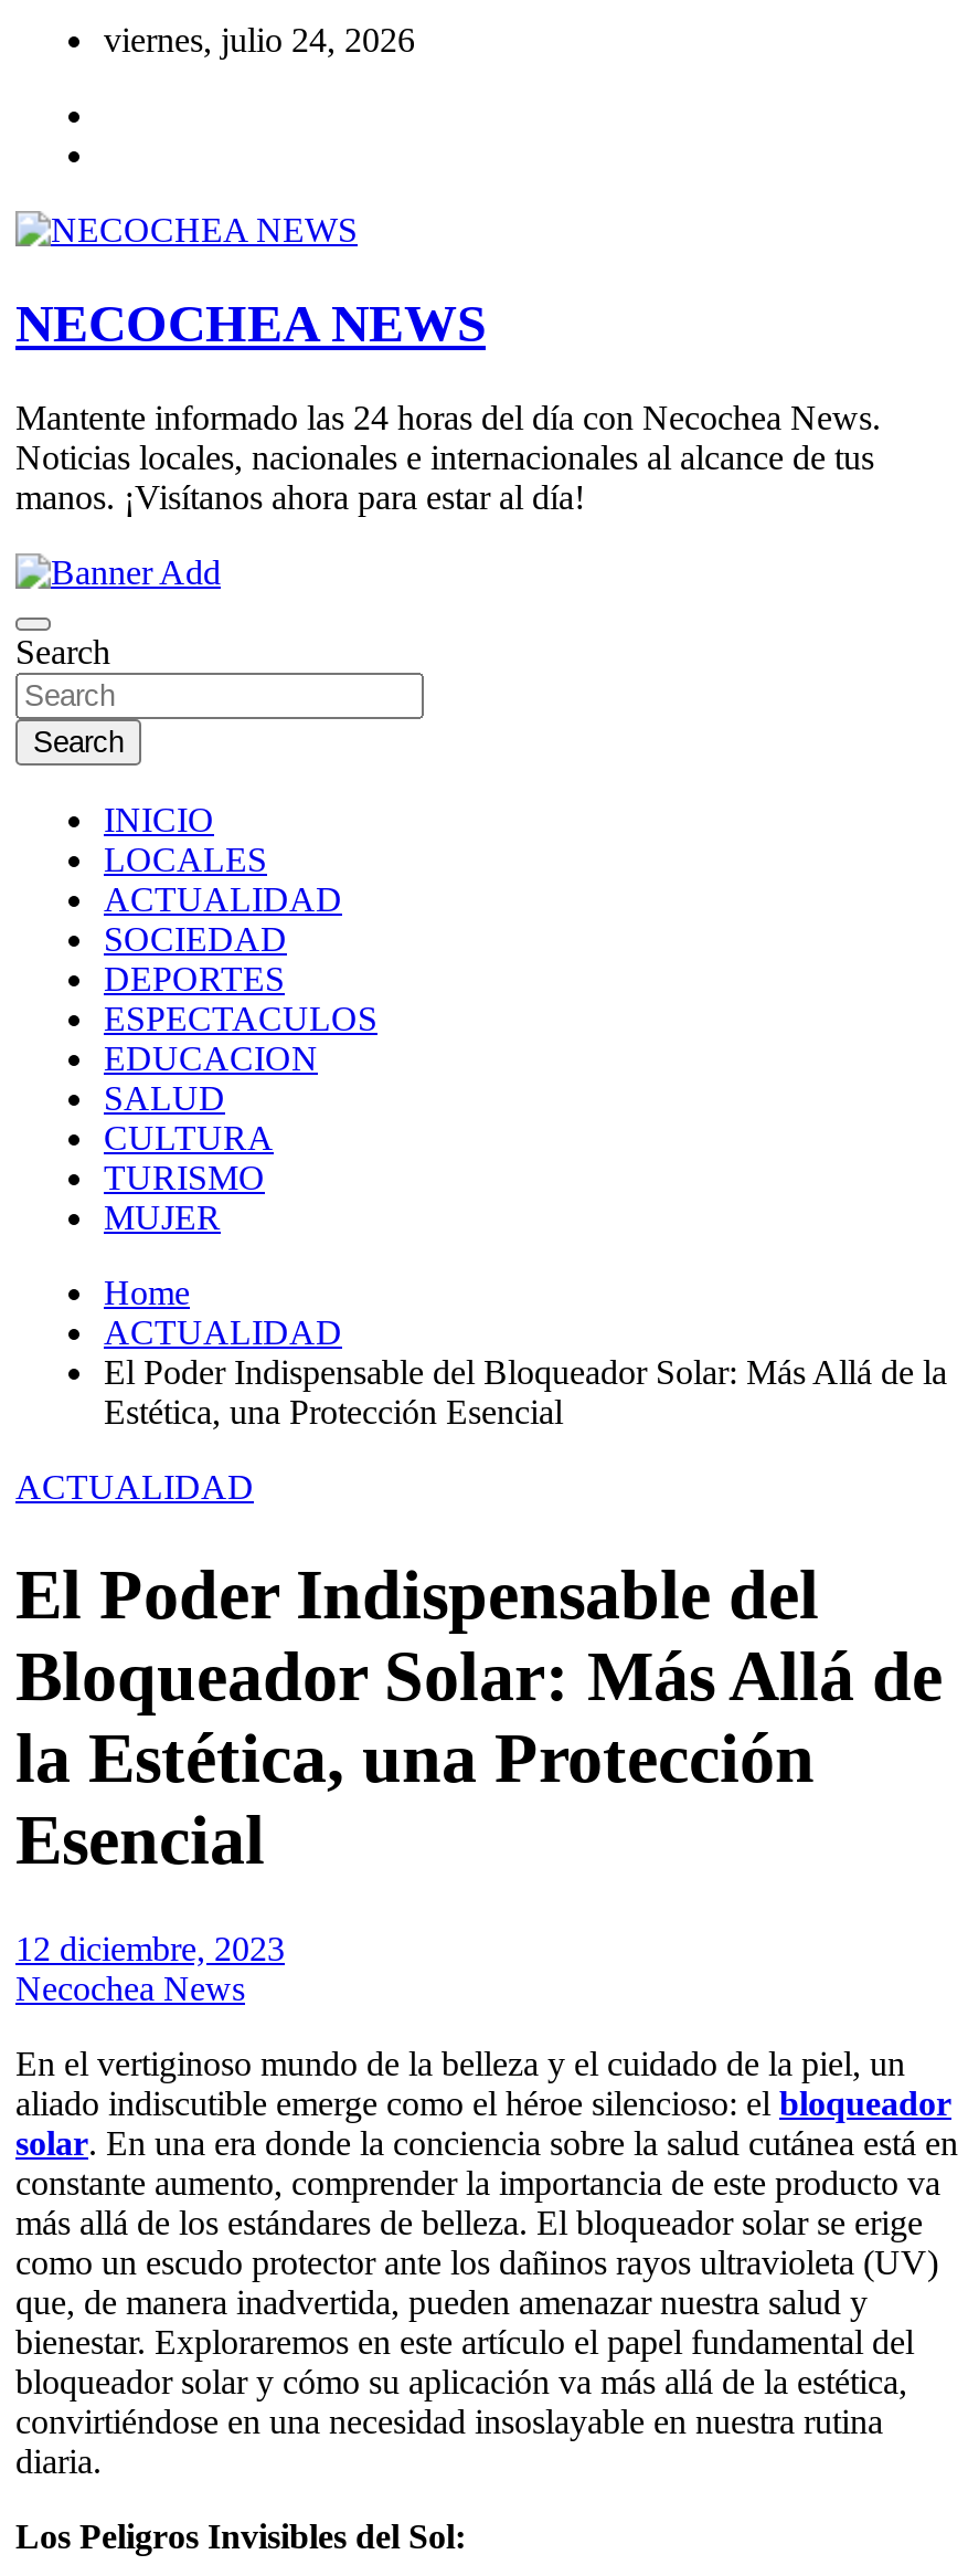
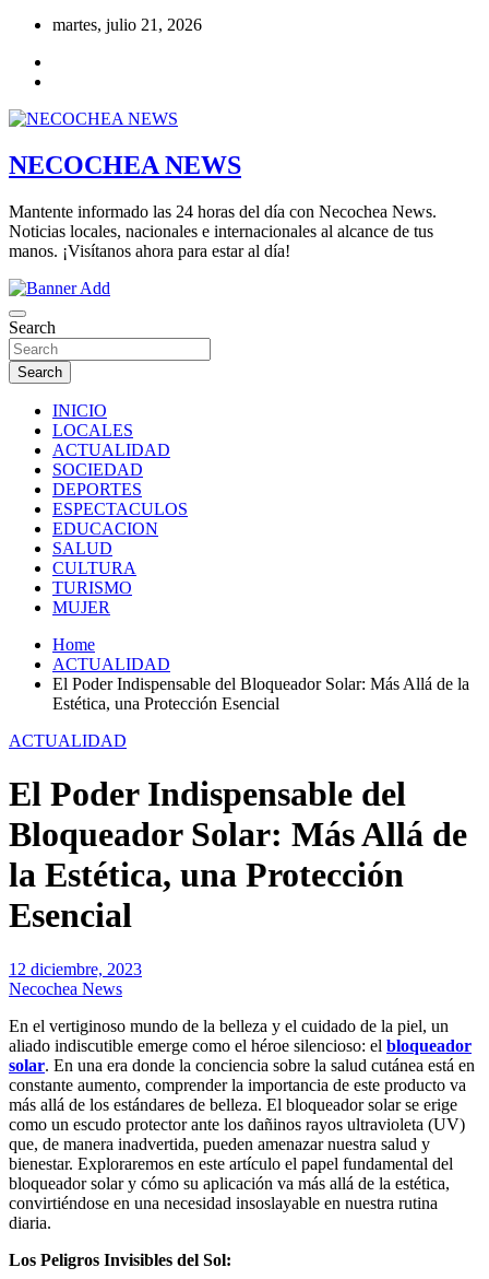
[104,21,415,59] viernes, julio 24, 2026 -> [52,15,202,34] martes, julio 21, 2026

